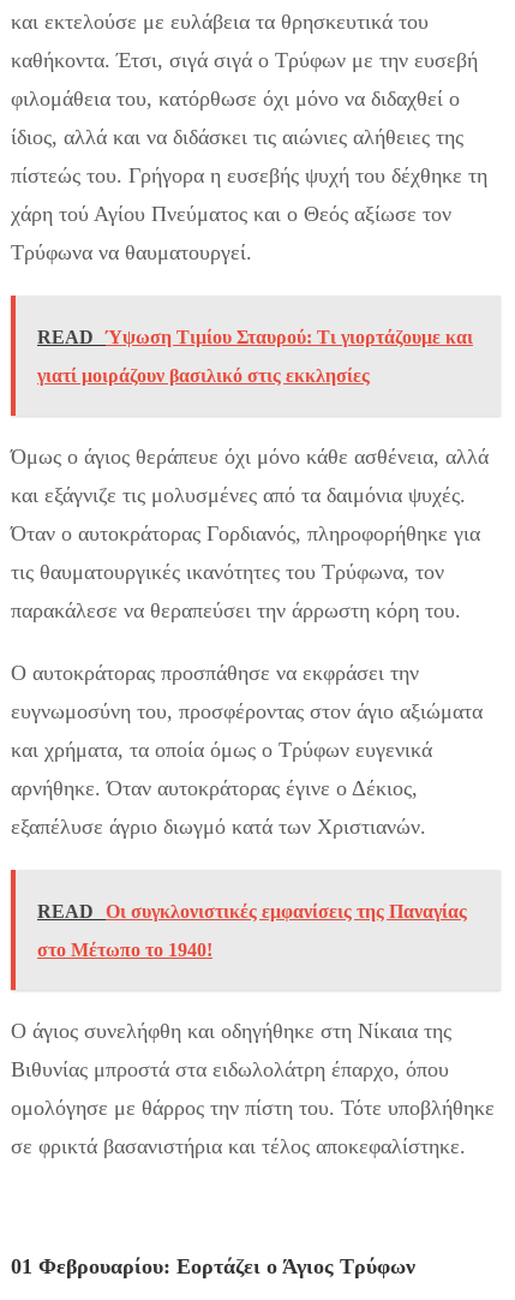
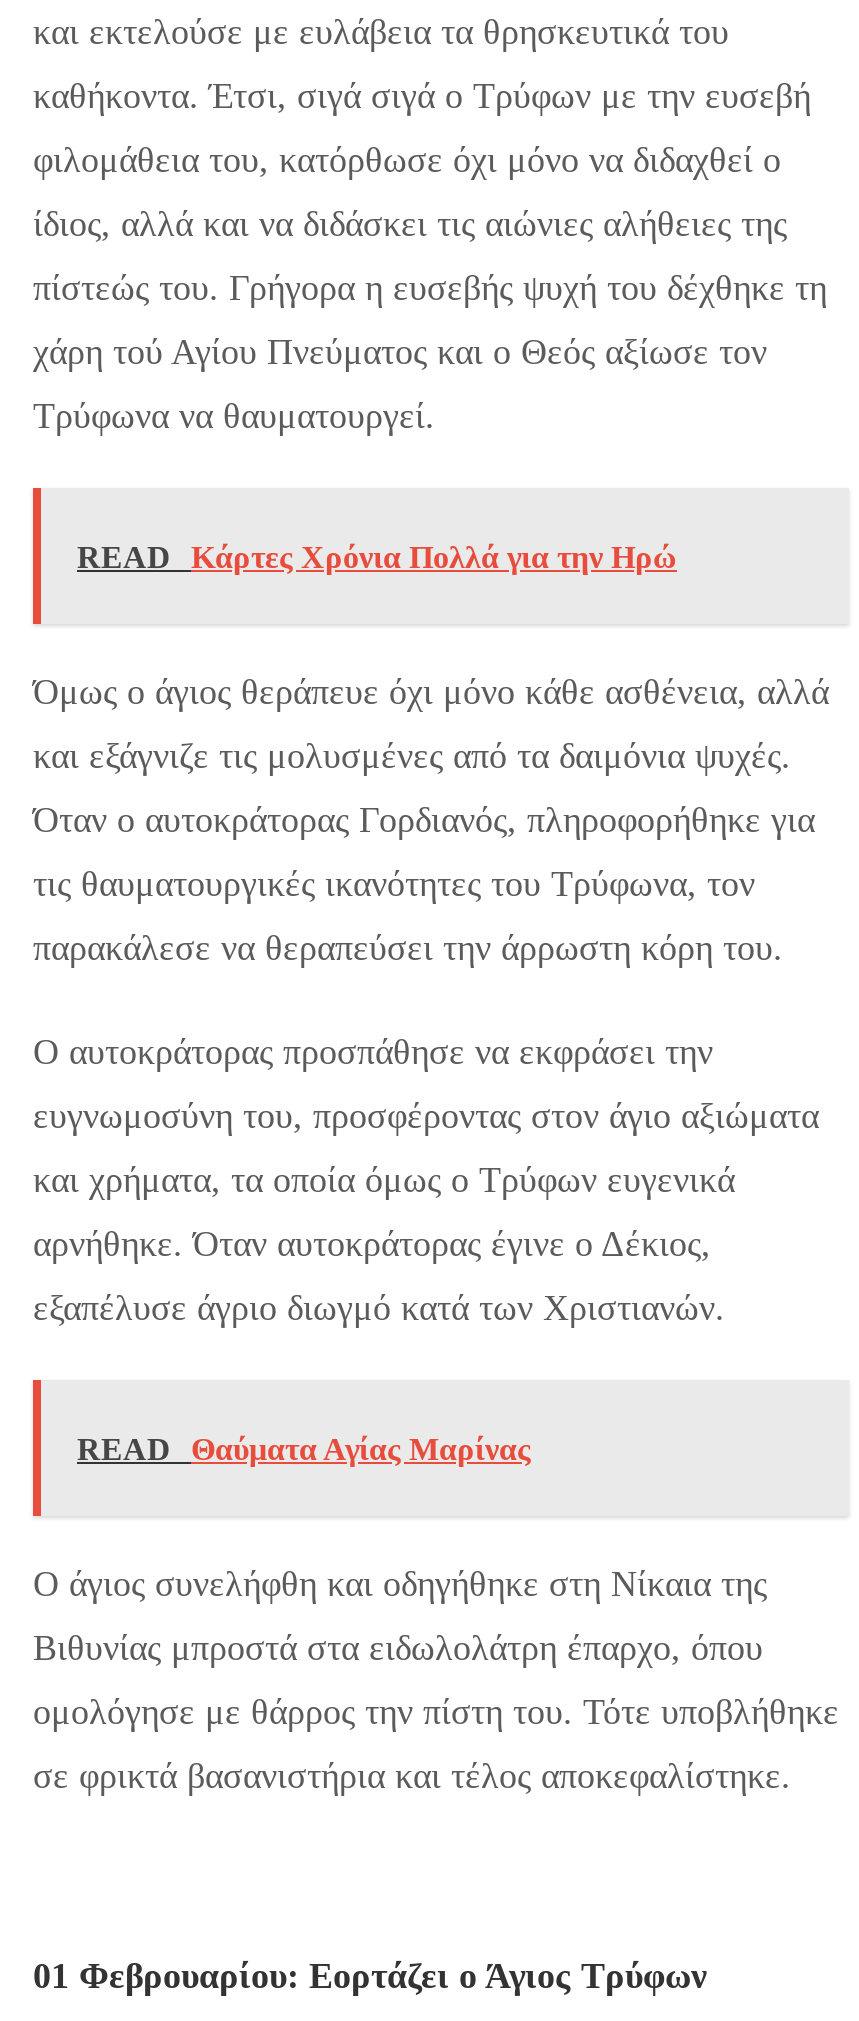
[37,327,473,386] READ Ύψωση Τιμίου Σταυρού: Τι γιορτάζουμε και | γιατί μοιράζουν βασιλικό στις εκκλησίες -> [77,540,677,574] READ Κάρτες Χρόνια Πολλά για την Ηρώ
[37,901,467,960] READ Oι συγκλονιστικές εμφανίσεις της Παναγίας | στο Μέτωπο το 1940! -> [77,1432,531,1466] READ Θαύματα Αγίας Μαρίνας

